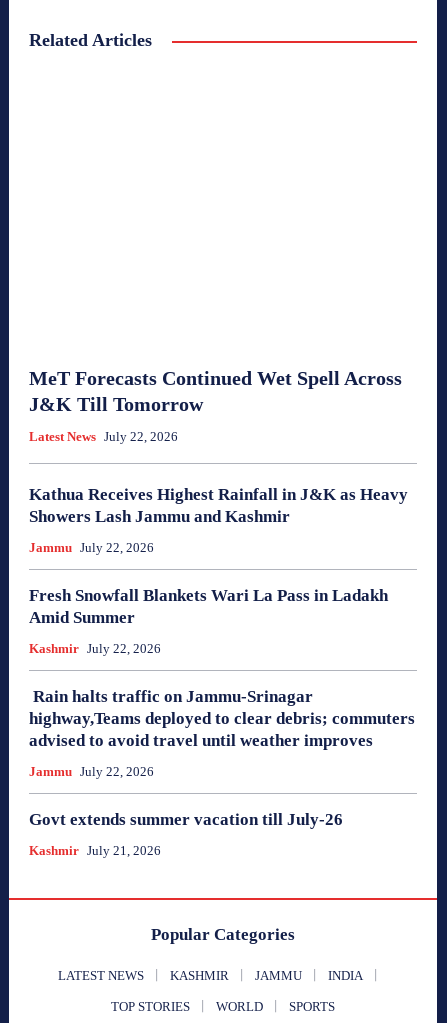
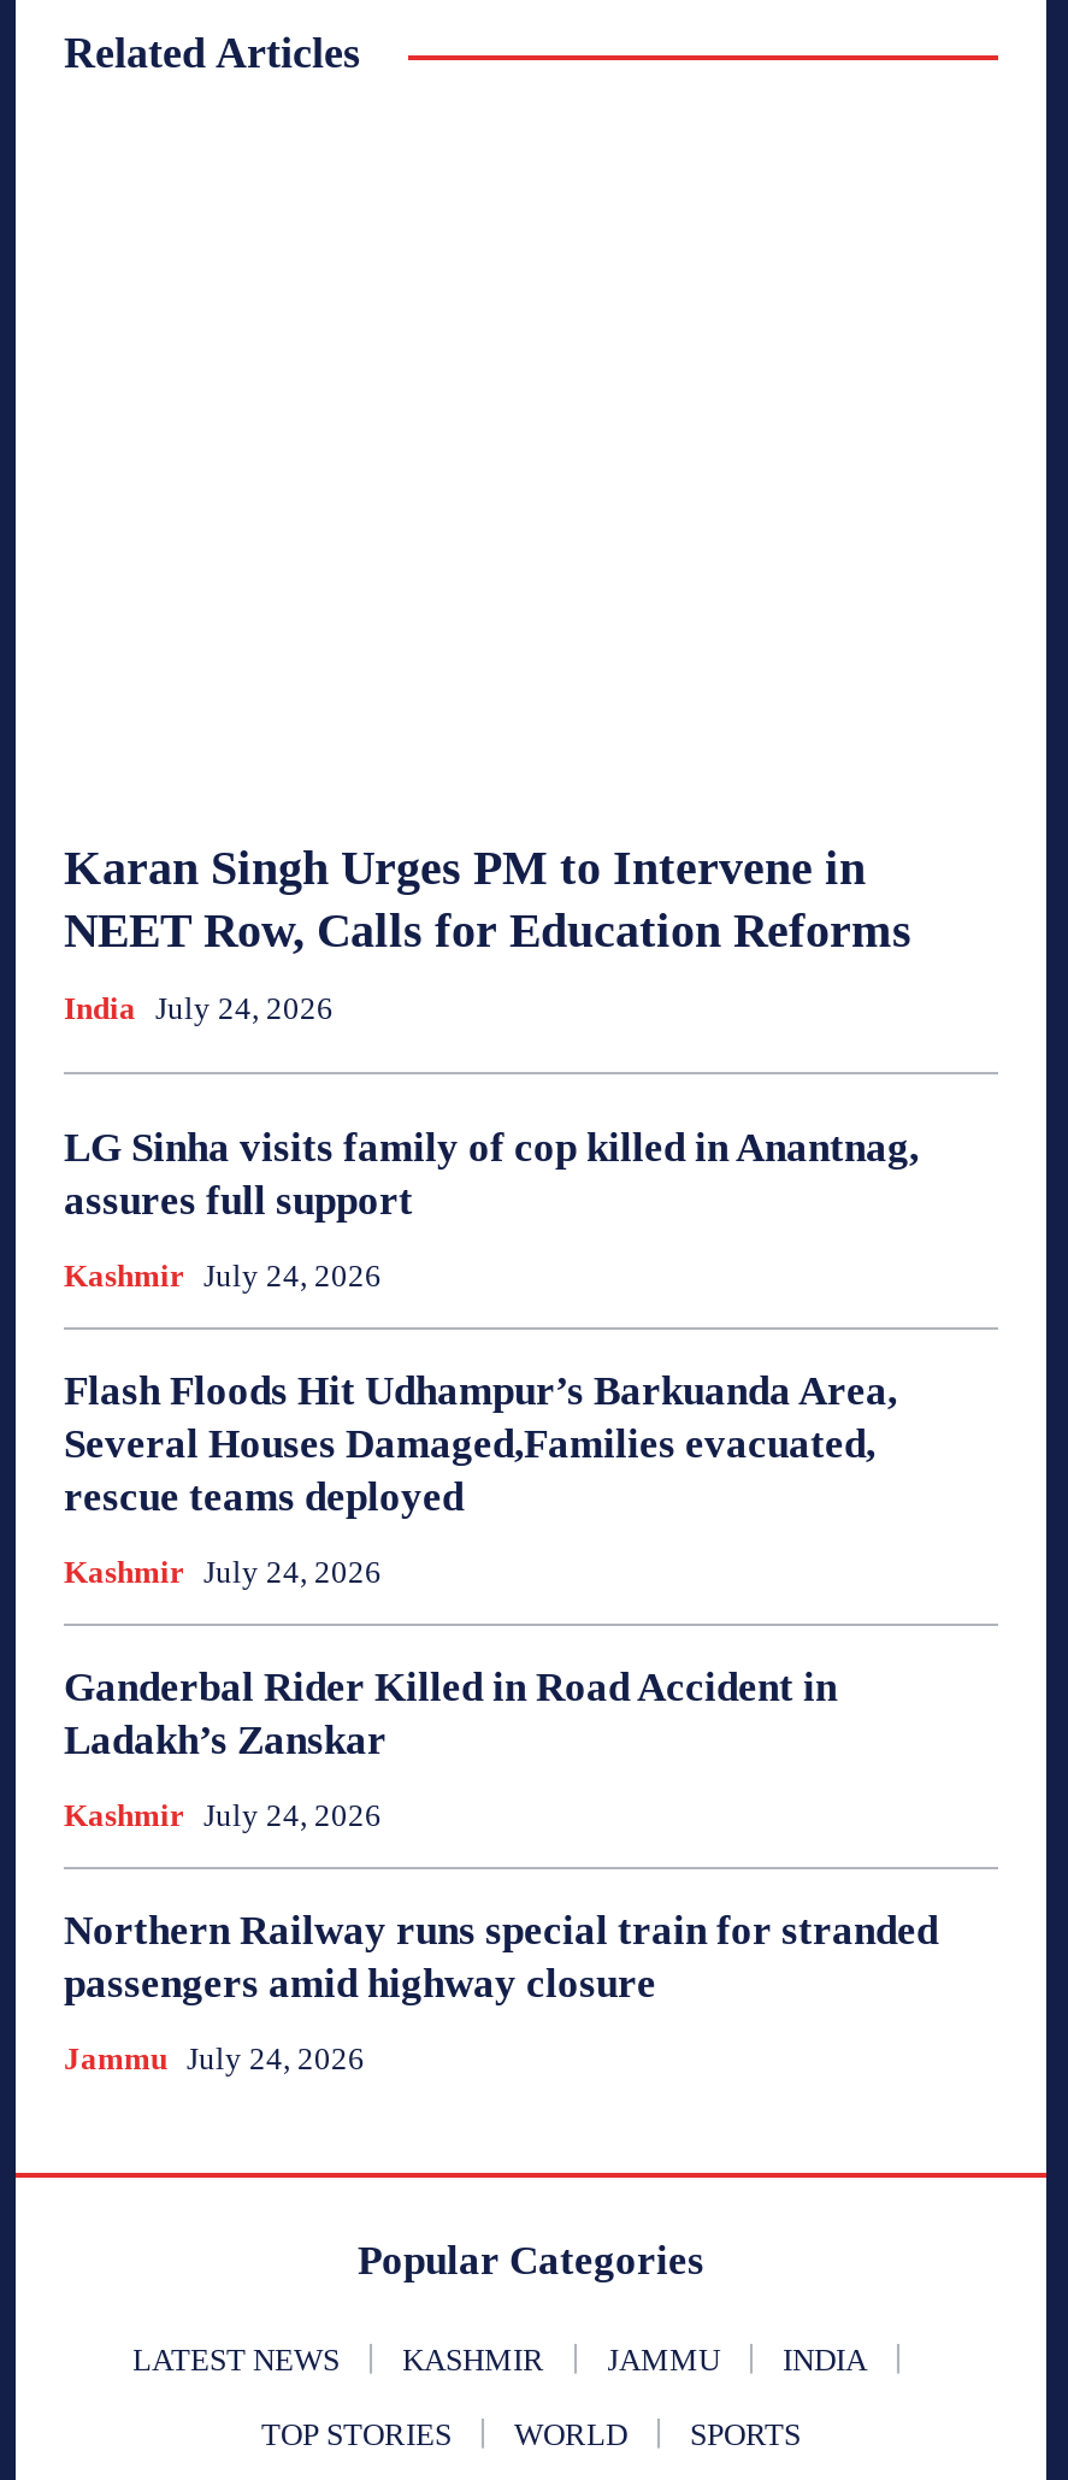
[29,367,402,415] MeT Forecasts Continued Wet Spell Across | J&K Till Tomorrow -> [64,841,911,957] Karan Singh Urges PM to Intervene in | NEET Row, Calls for Education Reforms
[29,429,178,444] Latest News July 22, 2026 -> [64,991,334,1027] India July 24, 2026
[29,485,408,526] Kathua Receives Highest Rainfall in J&K as Heavy | Showers Lash Jammu and Kashmir -> [64,1125,919,1224] LG Sinha visits family of cop killed in Anantnag, | assures full support
[29,540,154,555] Jammu July 22, 2026 -> [64,1258,382,1294] Kashmir July 24, 2026
[29,586,388,627] Fresh Snowfall Blankets Wari La Pass in Ladakh | Amid Summer -> [64,1369,897,1521] Flash Floods Hit Udhampur’s Barkuanda Area, | Several Houses Damaged,Families evacuated, | rescue teams deployed
[29,641,161,656] Kashmir July 22, 2026 -> [64,1554,382,1590] Kashmir July 24, 2026
[29,687,415,750] Rain halts traffic on Jammu-Srinagar | highway,Teams deployed to clear debris; commuters | advised to avoid travel until weather improves -> [64,1665,837,1764] Ganderbal Rider Killed in Road Accident in | Ladakh’s Zanskar
[29,764,154,779] Jammu July 22, 2026 -> [64,1798,382,1834] Kashmir July 24, 2026
[29,810,343,829] Govt extends summer vacation till July-26 -> [64,1908,938,2007] Northern Railway runs special train for stranded | passengers amid highway closure
[29,843,161,858] Kashmir July 21, 2026 -> [64,2041,365,2077] Jammu July 24, 2026

